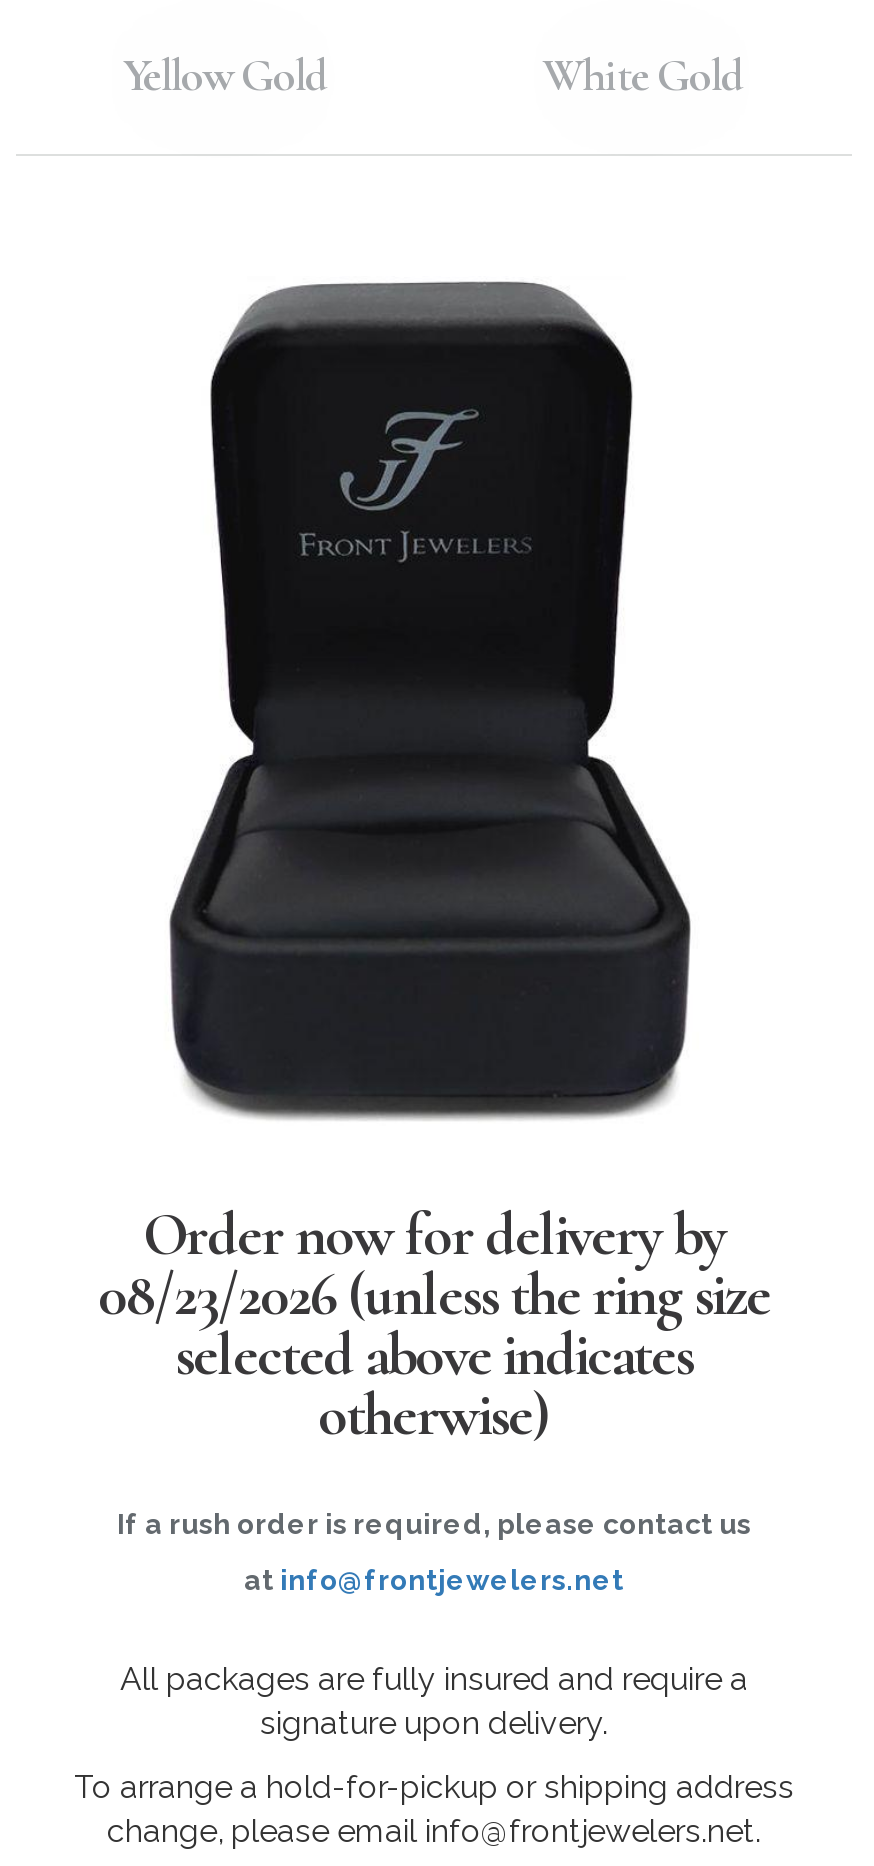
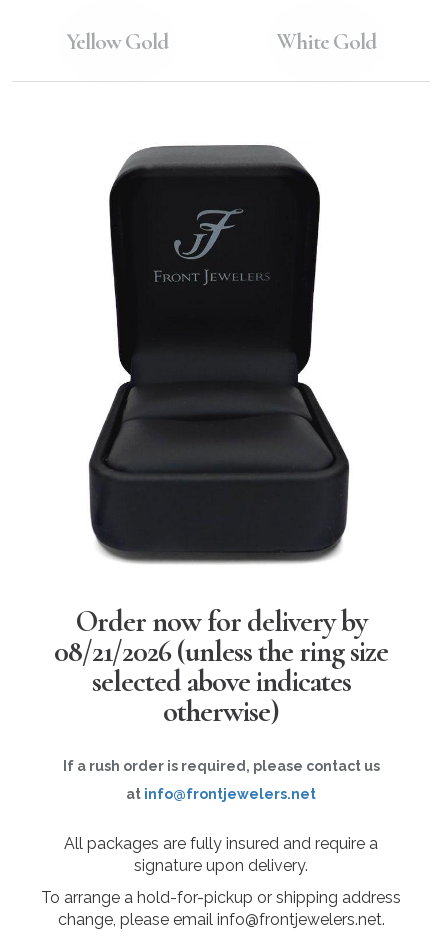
[98,1257,770,1331] 08/23/2026 (unless the ring size -> [54,633,388,670] 08/21/2026 (unless the ring size

